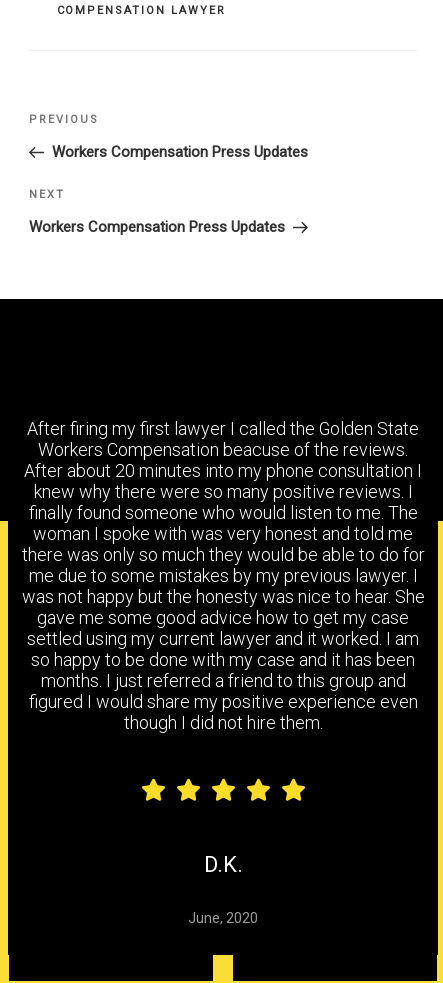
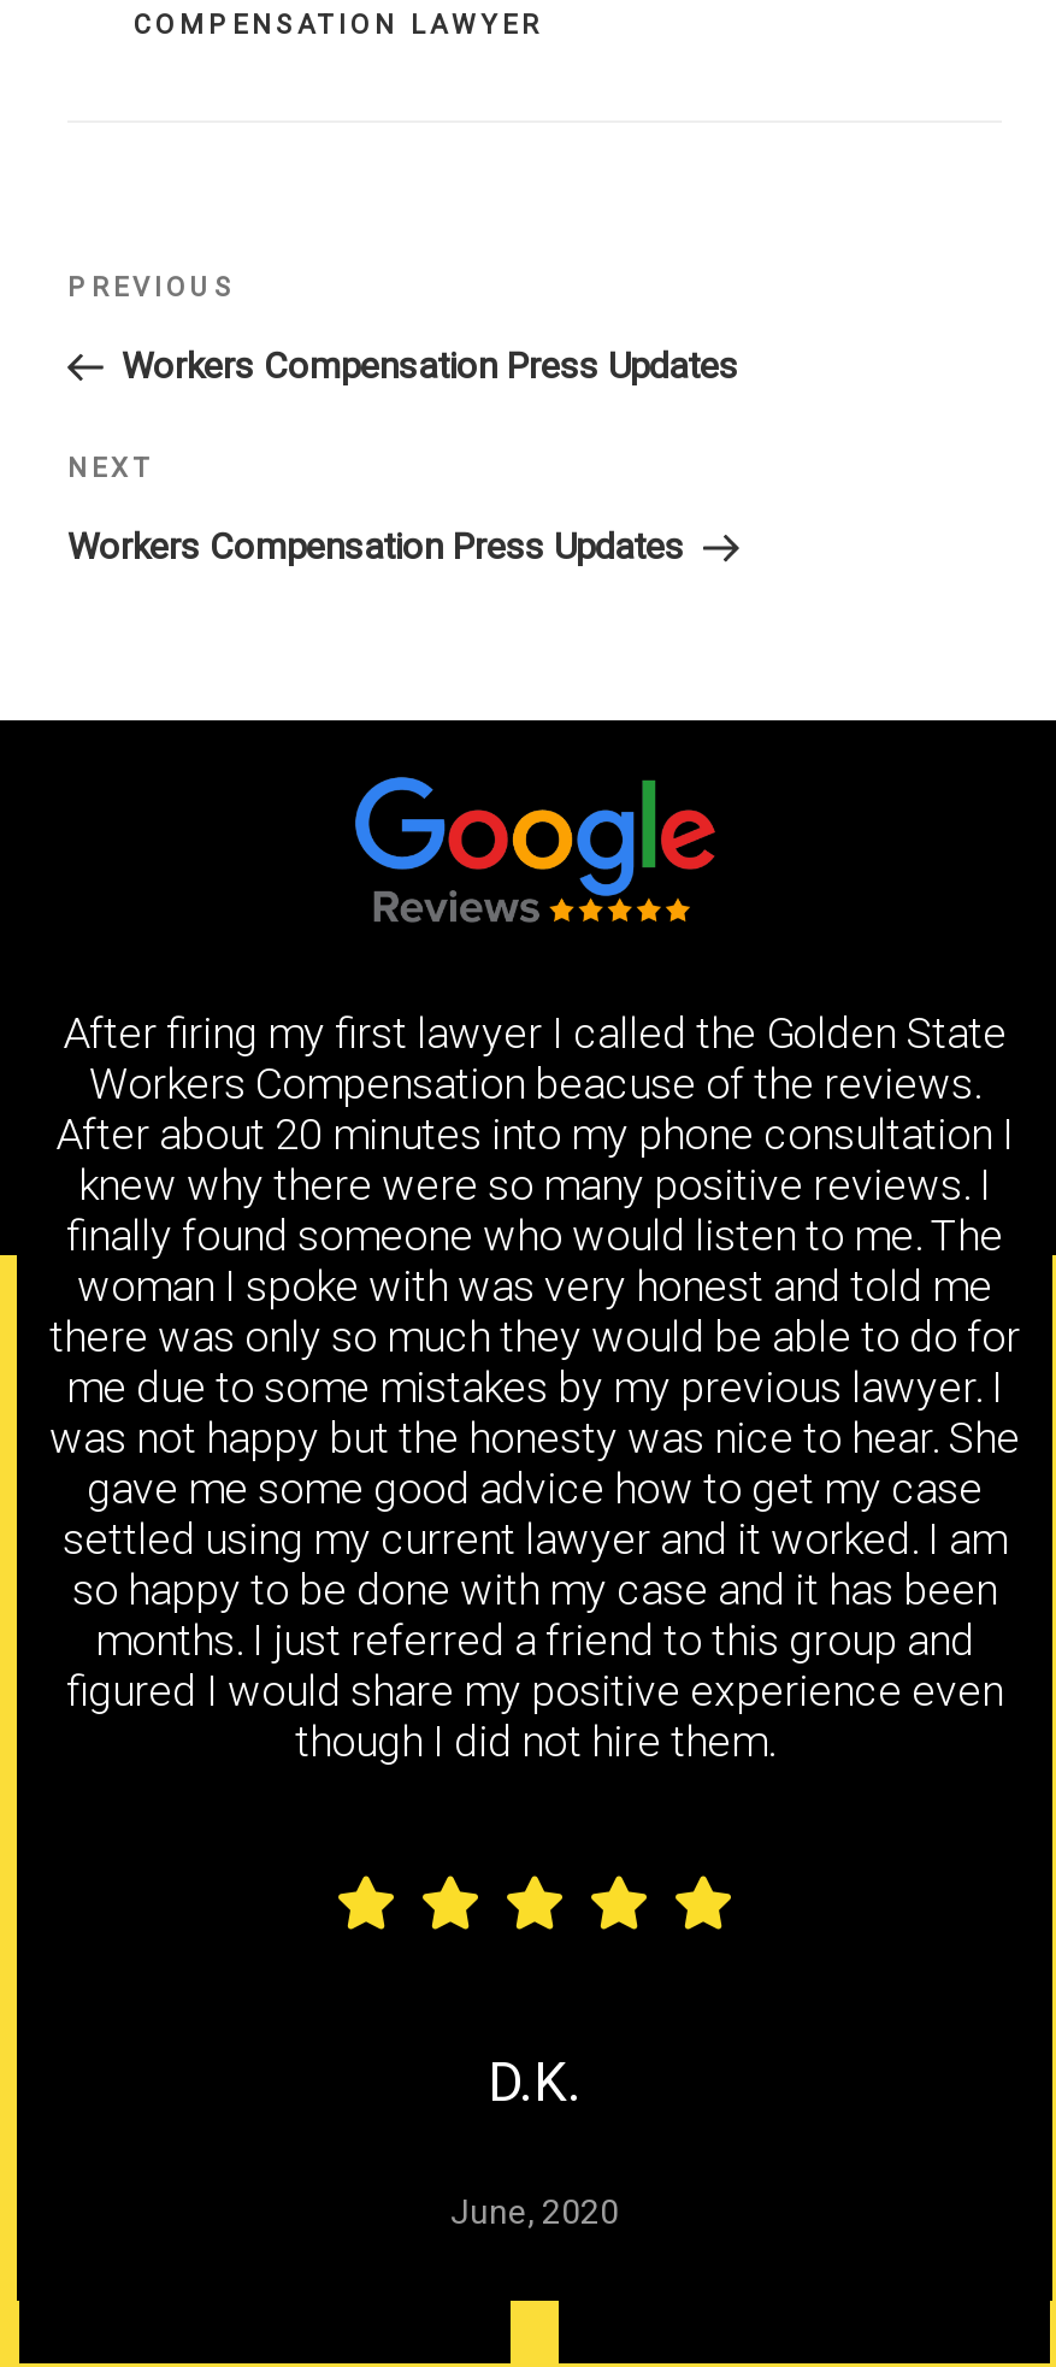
none -> [352,773,718,923] [image]

